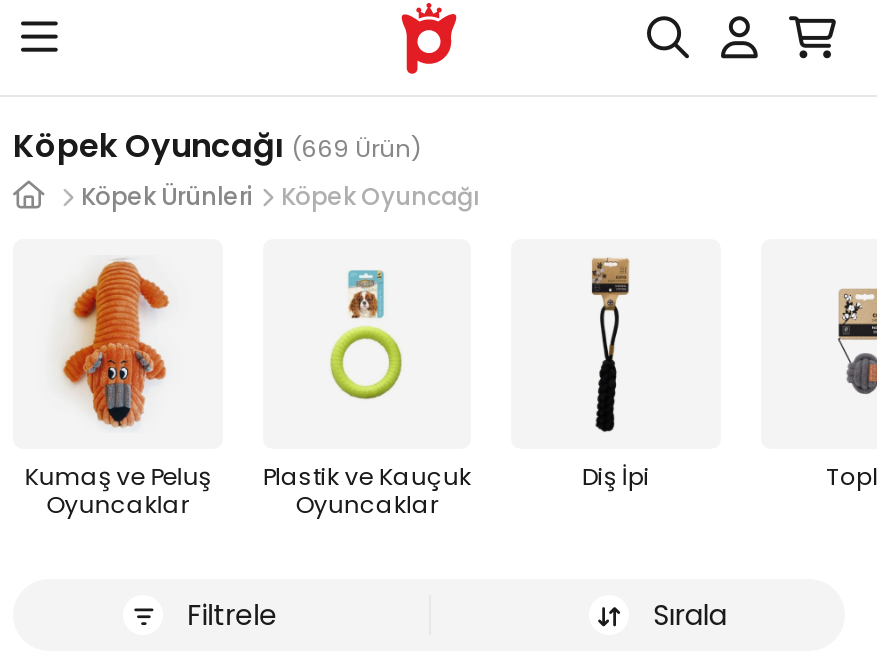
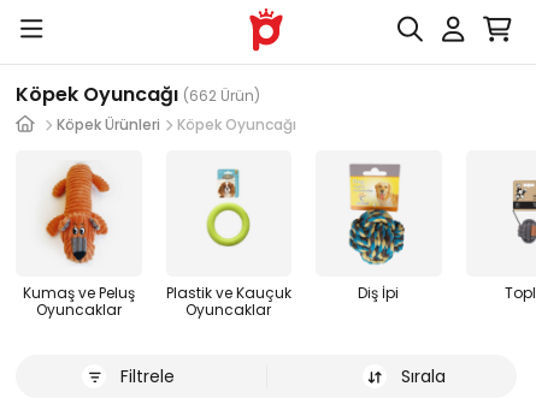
[13,123,421,169] Köpek Oyuncağı (669 Ürün) -> [16,81,260,108] Köpek Oyuncağı (662 Ürün)
[567,257,659,433] [image] -> [348,162,406,266] [image]

